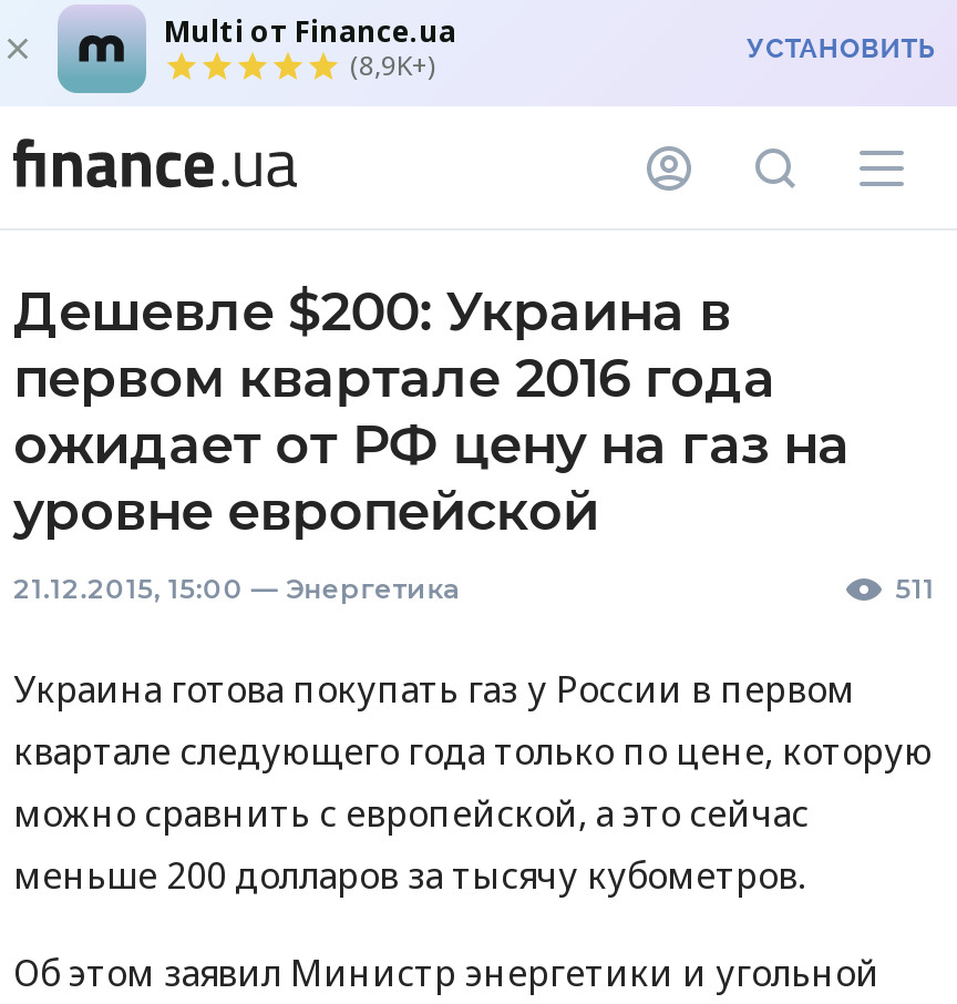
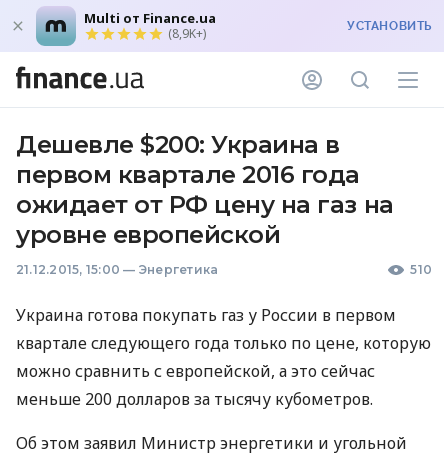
[896,572,935,605] 511 -> [410,262,432,277] 510

